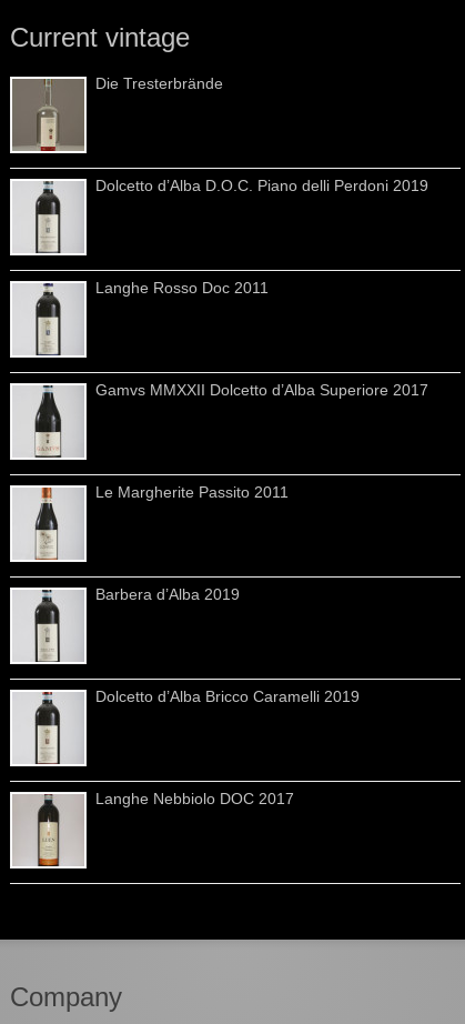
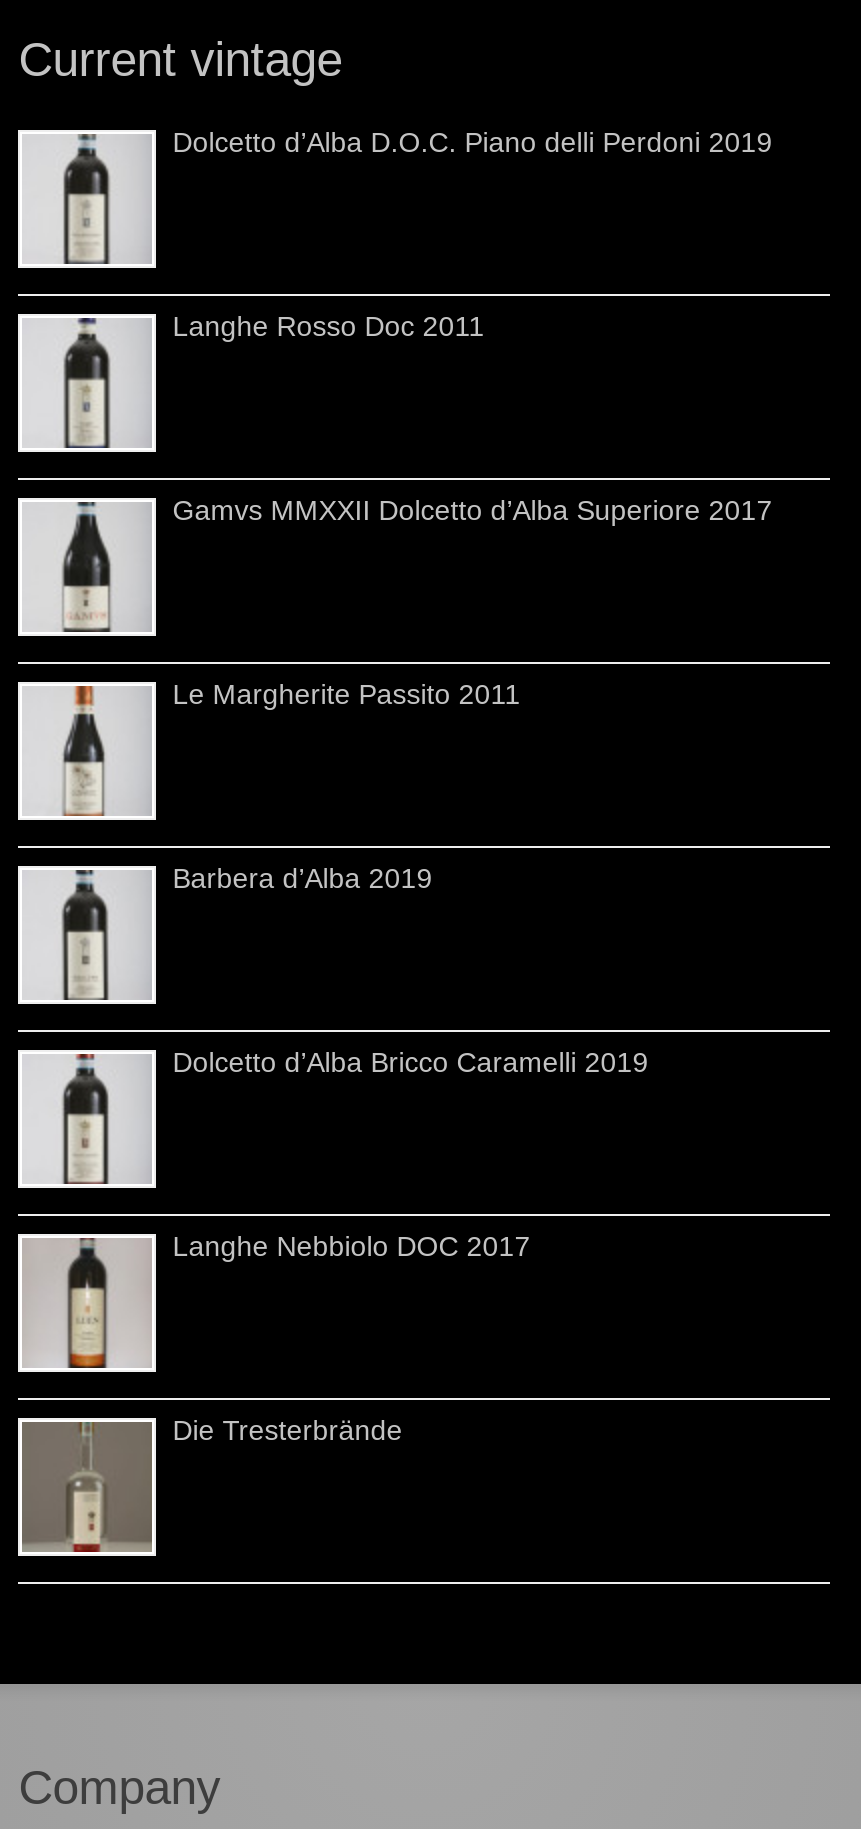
moved [11,75,223,152] -> [22,1415,402,1554]: [image] | Die Tresterbrände
moved [31,177,429,808] -> [56,127,772,1263]: [image] | Dolcetto d’Alba D.O.C. Piano delli Perdoni 2019 | Langhe Rosso Doc 2011 | Gamvs MMXXII Dolcetto d’Alba Superiore 2017 | Le Margherite Passito 2011 | Barbera d’Alba 2019 | Dolcetto d’Alba Bricco Caramelli 2019 | Langhe Nebbiolo DOC 2017
moved [17,795,81,867] -> [30,1240,146,1370]: [image]

